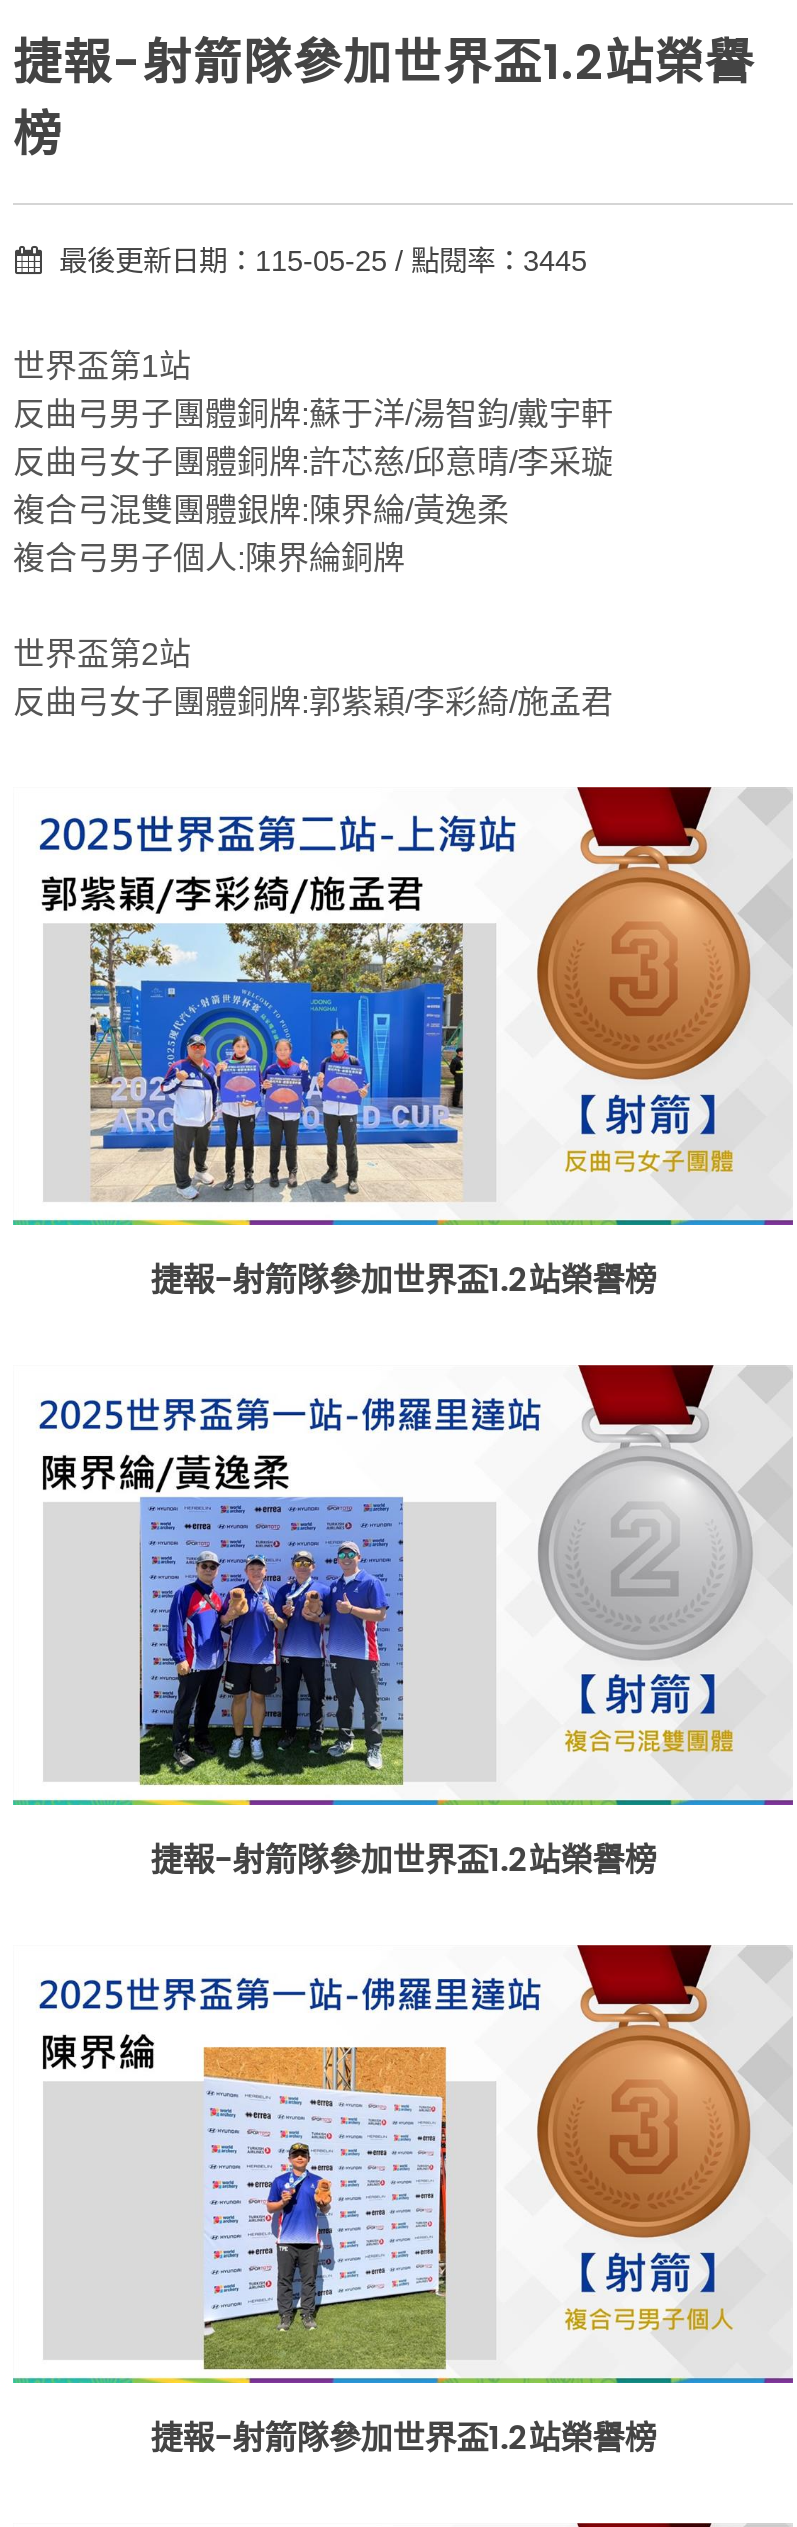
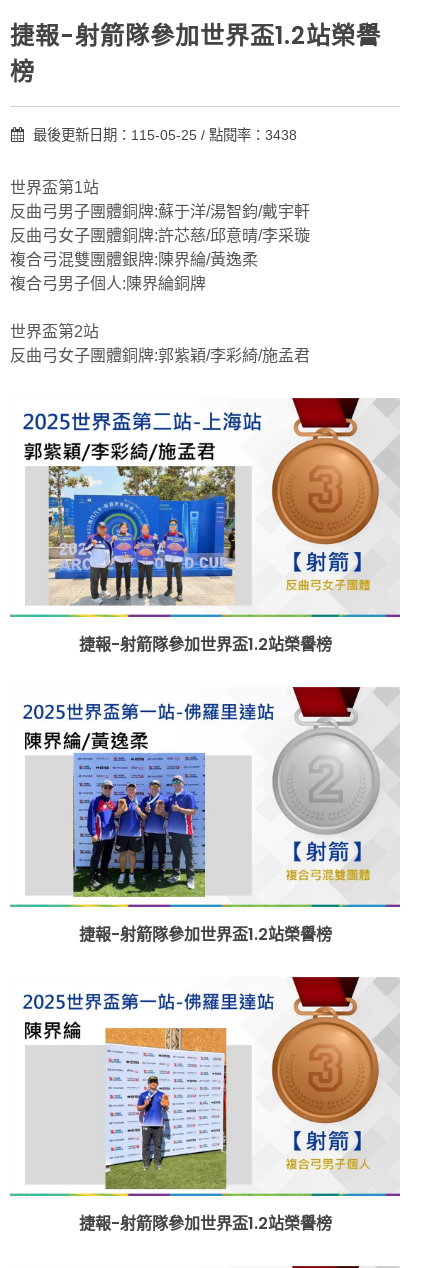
[51,245,587,277] 最後更新日期：115-05-25 / 點閱率：3445 -> [29,127,297,143] 最後更新日期：115-05-25 / 點閱率：3438

